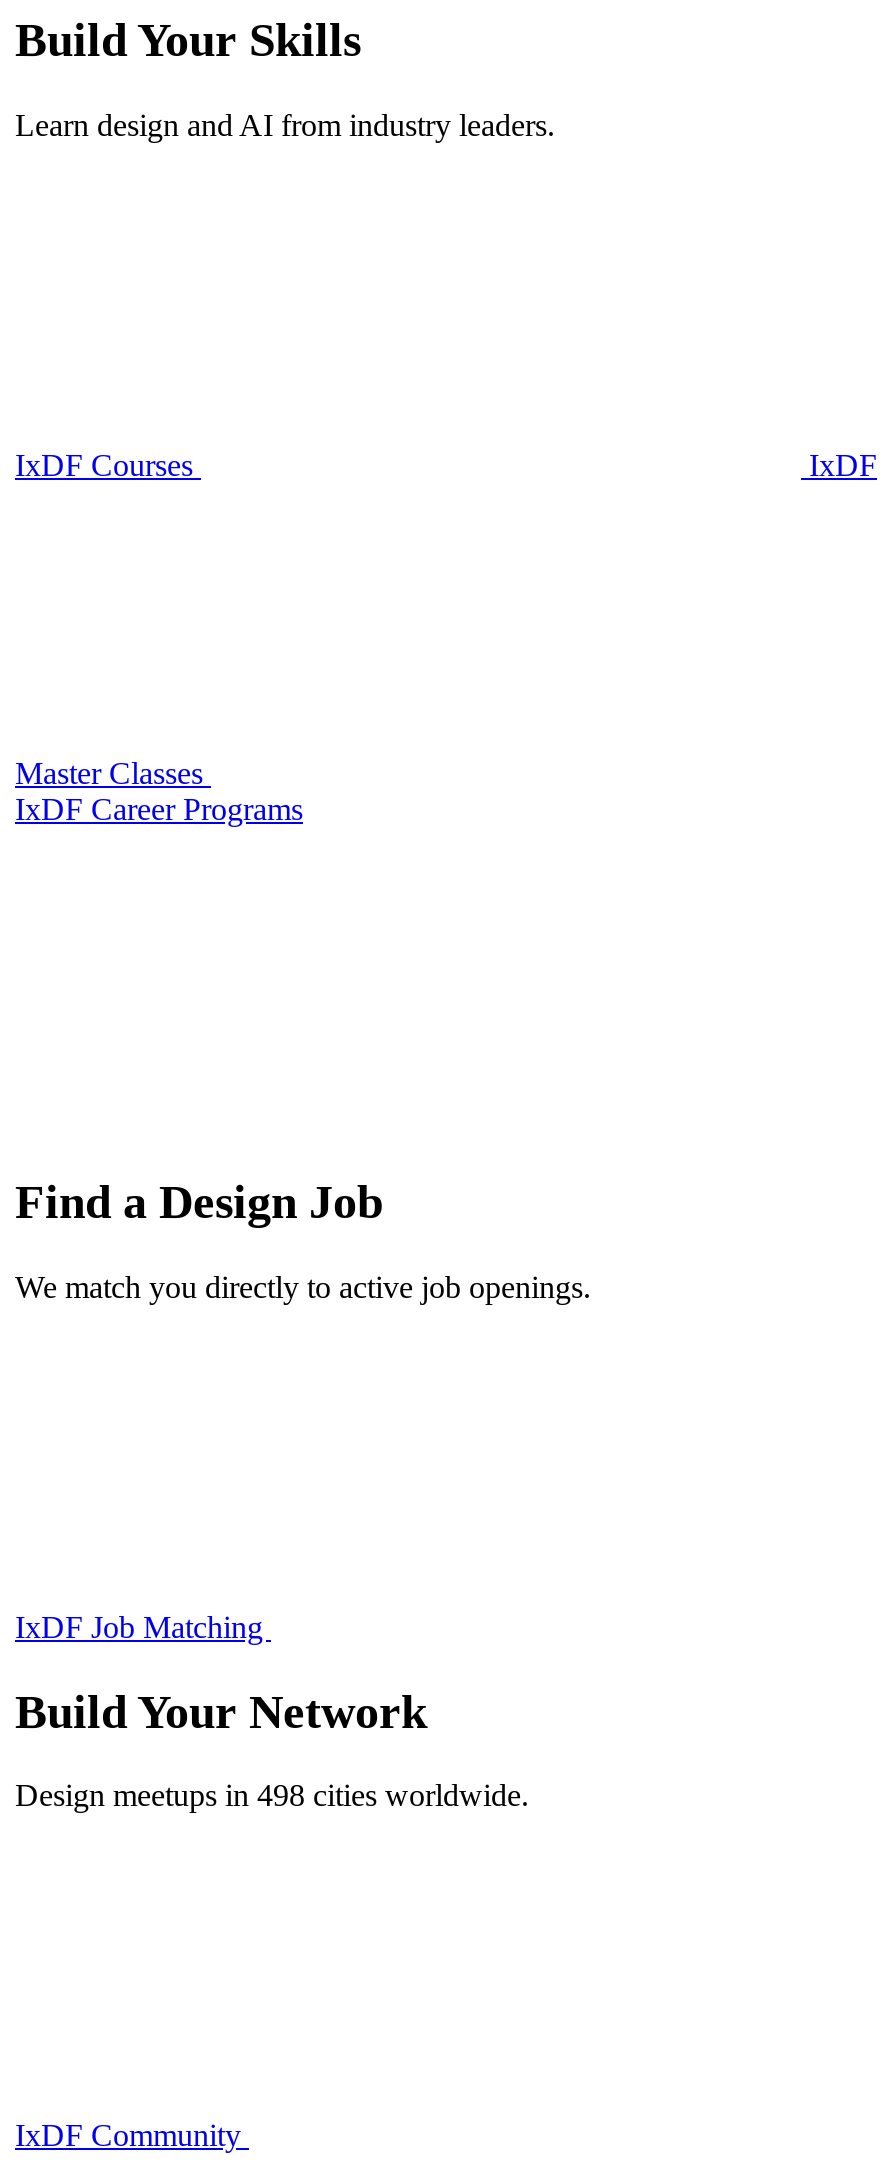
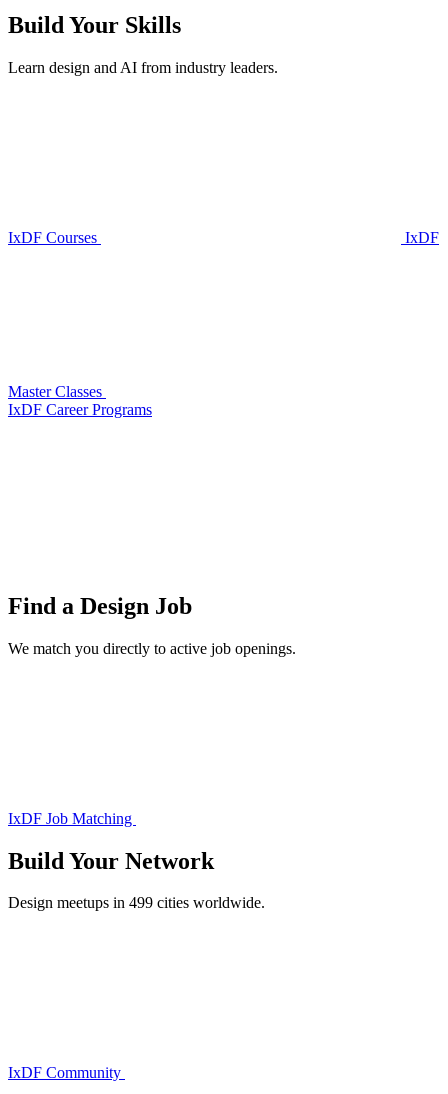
[15,1779,529,1813] Design meetups in 498 cities worldwide. -> [8,894,265,911] Design meetups in 499 cities worldwide.

